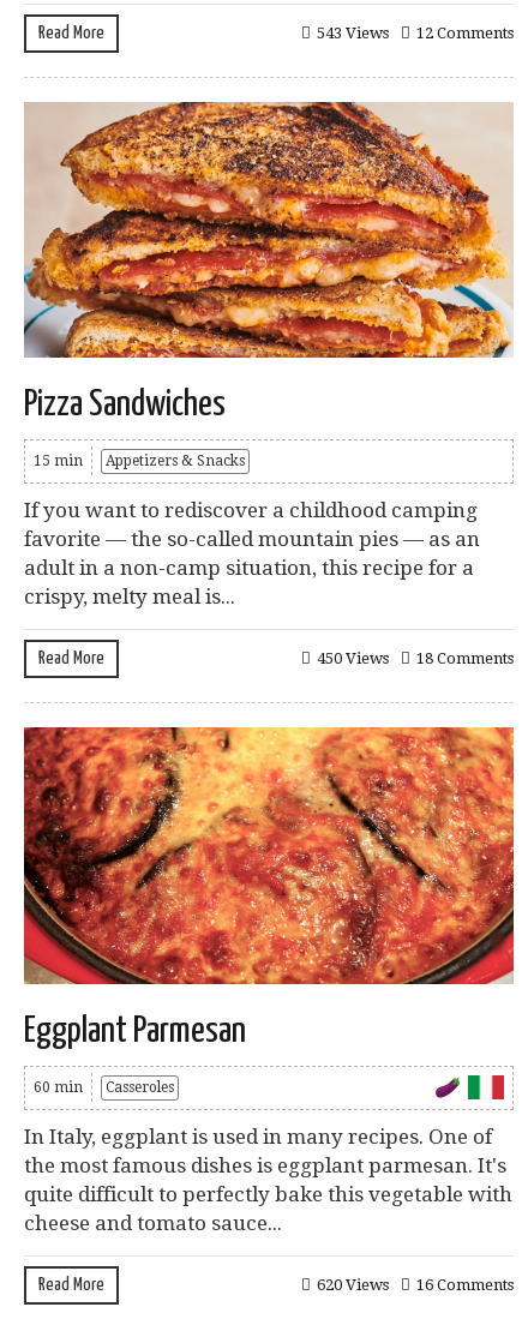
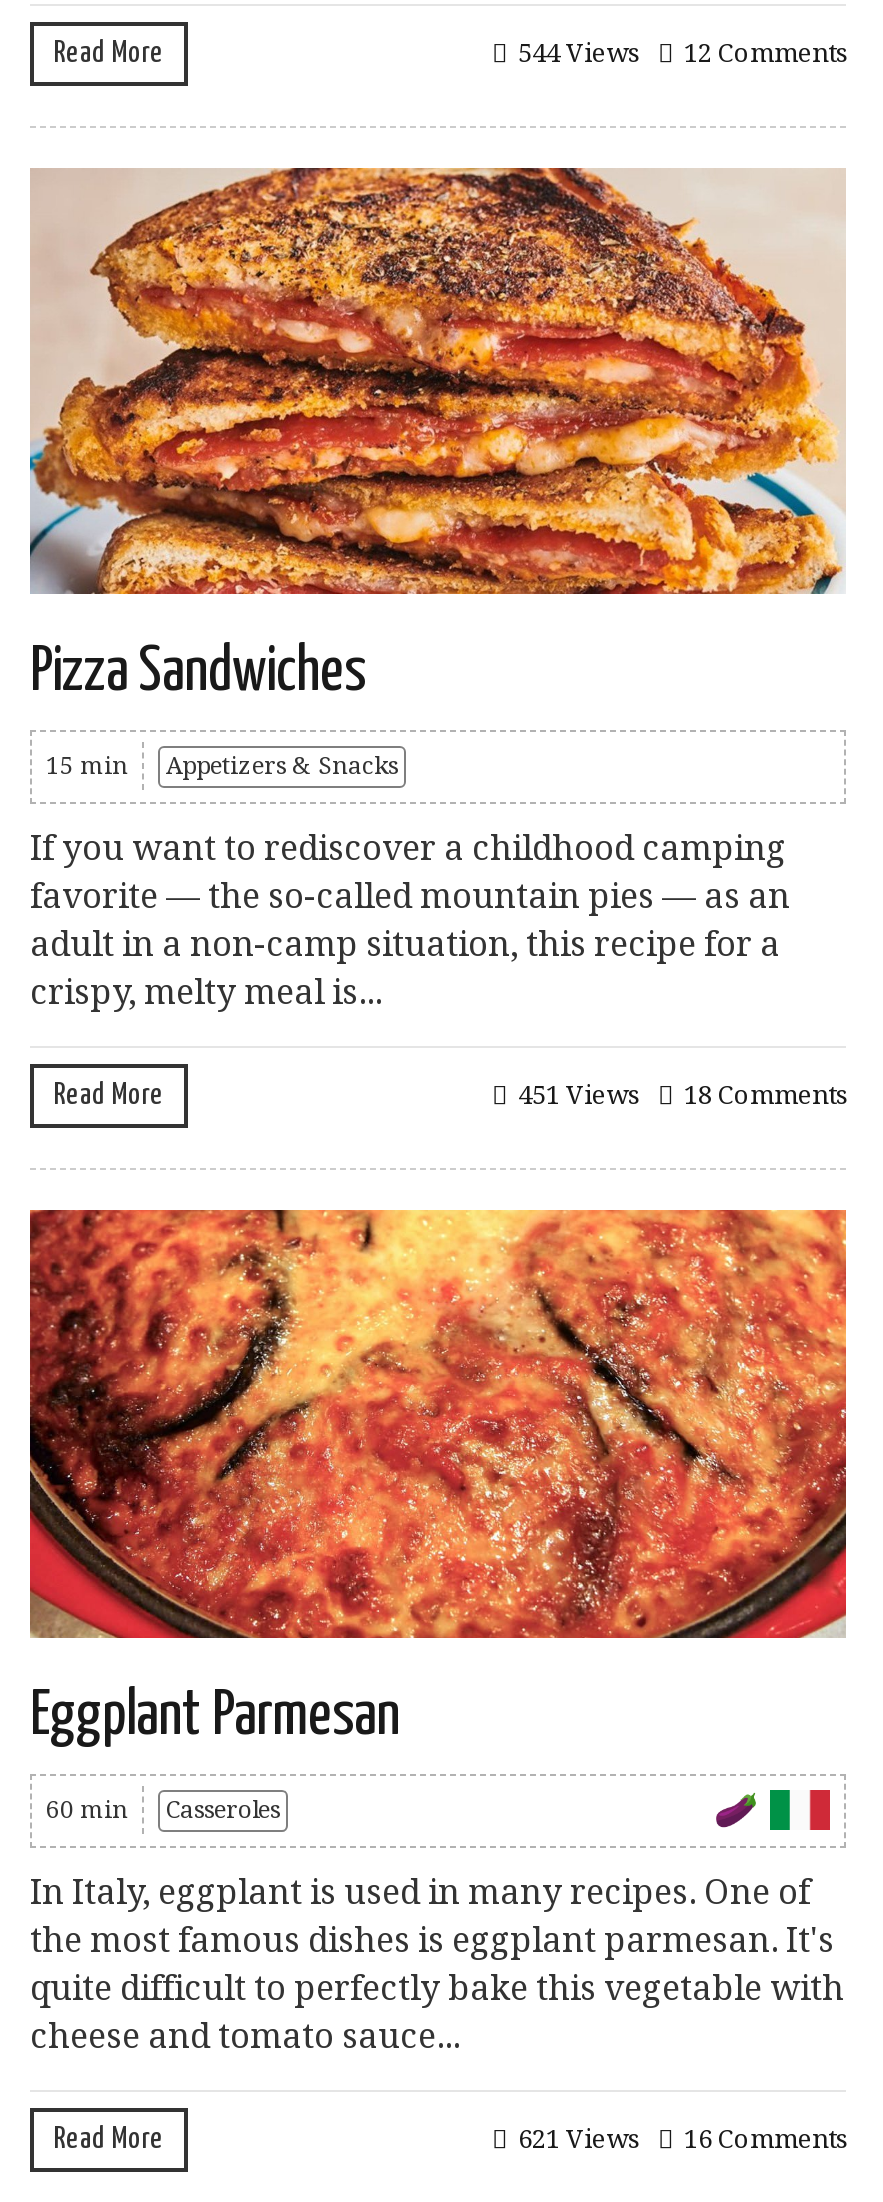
[317,23,514,41] 543 Views 12 Comments -> [518,37,846,67] 544 Views 12 Comments
[317,649,514,667] 450 Views 18 Comments -> [518,1080,846,1110] 451 Views 18 Comments
[317,1275,514,1293] 620 Views 16 Comments -> [518,2123,846,2153] 621 Views 16 Comments

